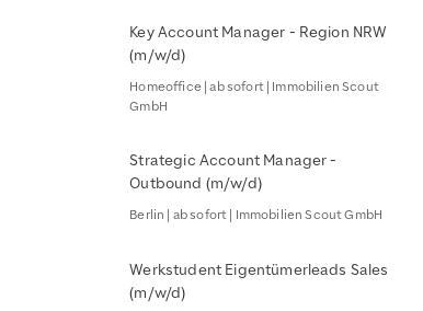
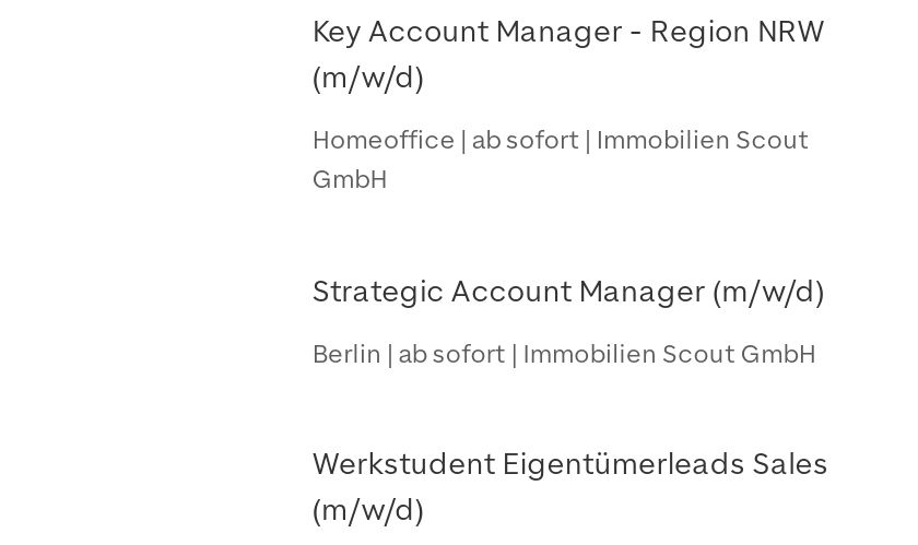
[130,151,337,193] Strategic Account Manager - | Outbound (m/w/d) -> [312,274,824,311] Strategic Account Manager (m/w/d)

